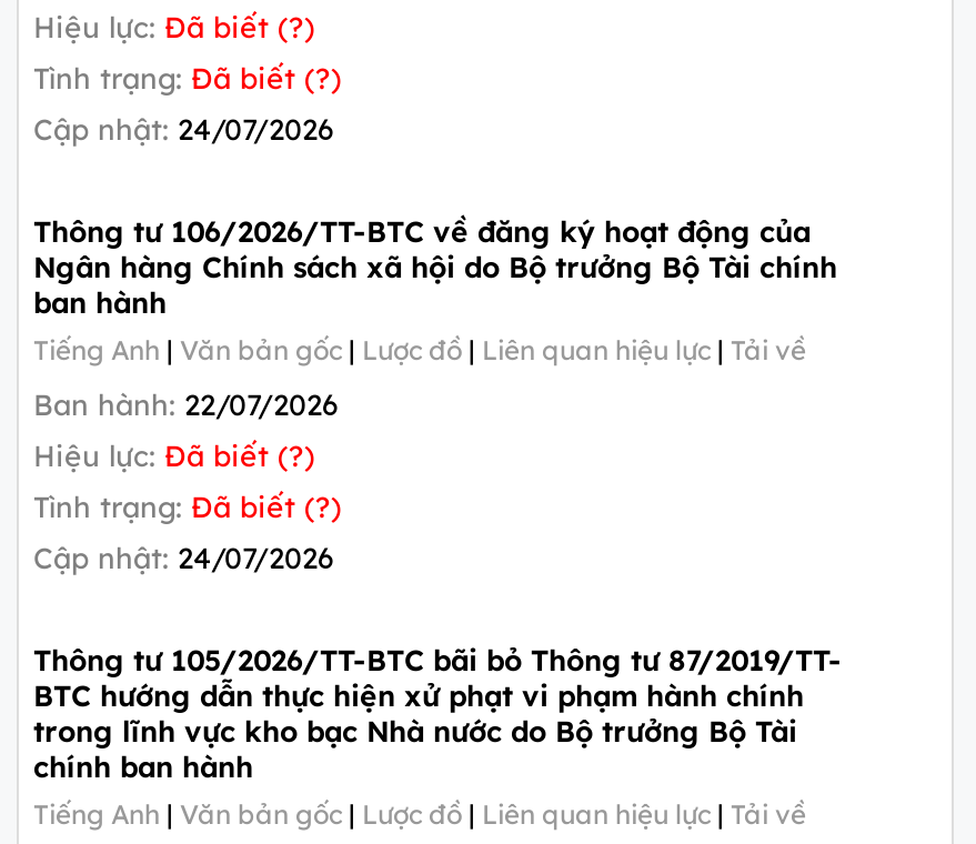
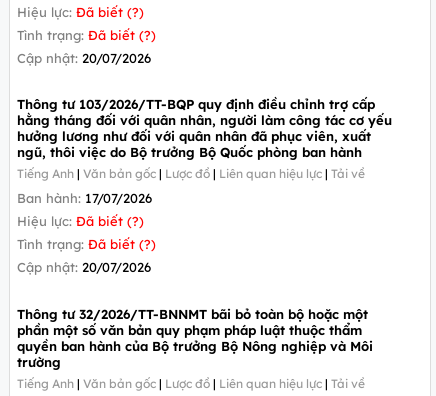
[33,112,333,147] Cập nhật: 24/07/2026 -> [16,50,150,66] Cập nhật: 20/07/2026
[33,214,837,321] Thông tư 106/2026/TT-BTC về đăng ký hoạt động của | Ngân hàng Chính sách xã hội do Bộ trưởng Bộ Tài chính | ban hành -> [16,96,391,160] Thông tư 103/2026/TT-BQP quy định điều chỉnh trợ cấp | hằng tháng đối với quân nhân, người làm công tác cơ yếu | hưởng lương như đối với quân nhân đã phục viên, xuất | ngũ, thôi việc do Bộ trưởng Bộ Quốc phòng ban hành
[33,387,338,423] Ban hành: 22/07/2026 -> [16,190,151,206] Ban hành: 17/07/2026
[33,541,333,576] Cập nhật: 24/07/2026 -> [16,259,150,275] Cập nhật: 20/07/2026
[33,643,842,785] Thông tư 105/2026/TT-BTC bãi bỏ Thông tư 87/2019/TT- | BTC hướng dẫn thực hiện xử phạt vi phạm hành chính | trong lĩnh vực kho bạc Nhà nước do Bộ trưởng Bộ Tài | chính ban hành -> [16,306,372,370] Thông tư 32/2026/TT-BNNMT bãi bỏ toàn bộ hoặc một | phần một số văn bản quy phạm pháp luật thuộc thẩm | quyền ban hành của Bộ trưởng Bộ Nông nghiệp và Môi | trường

